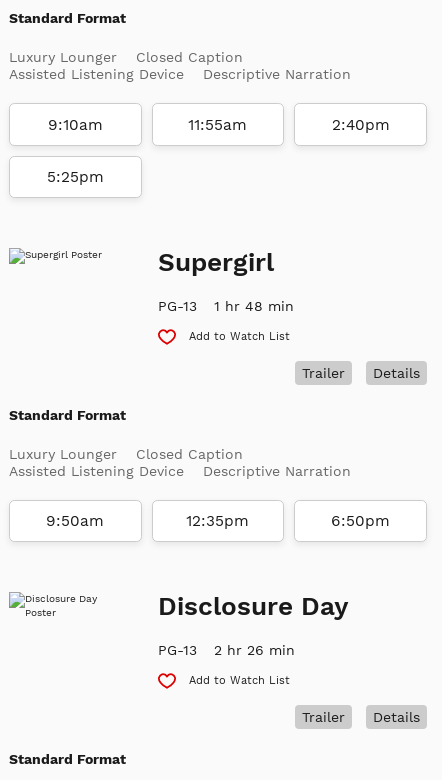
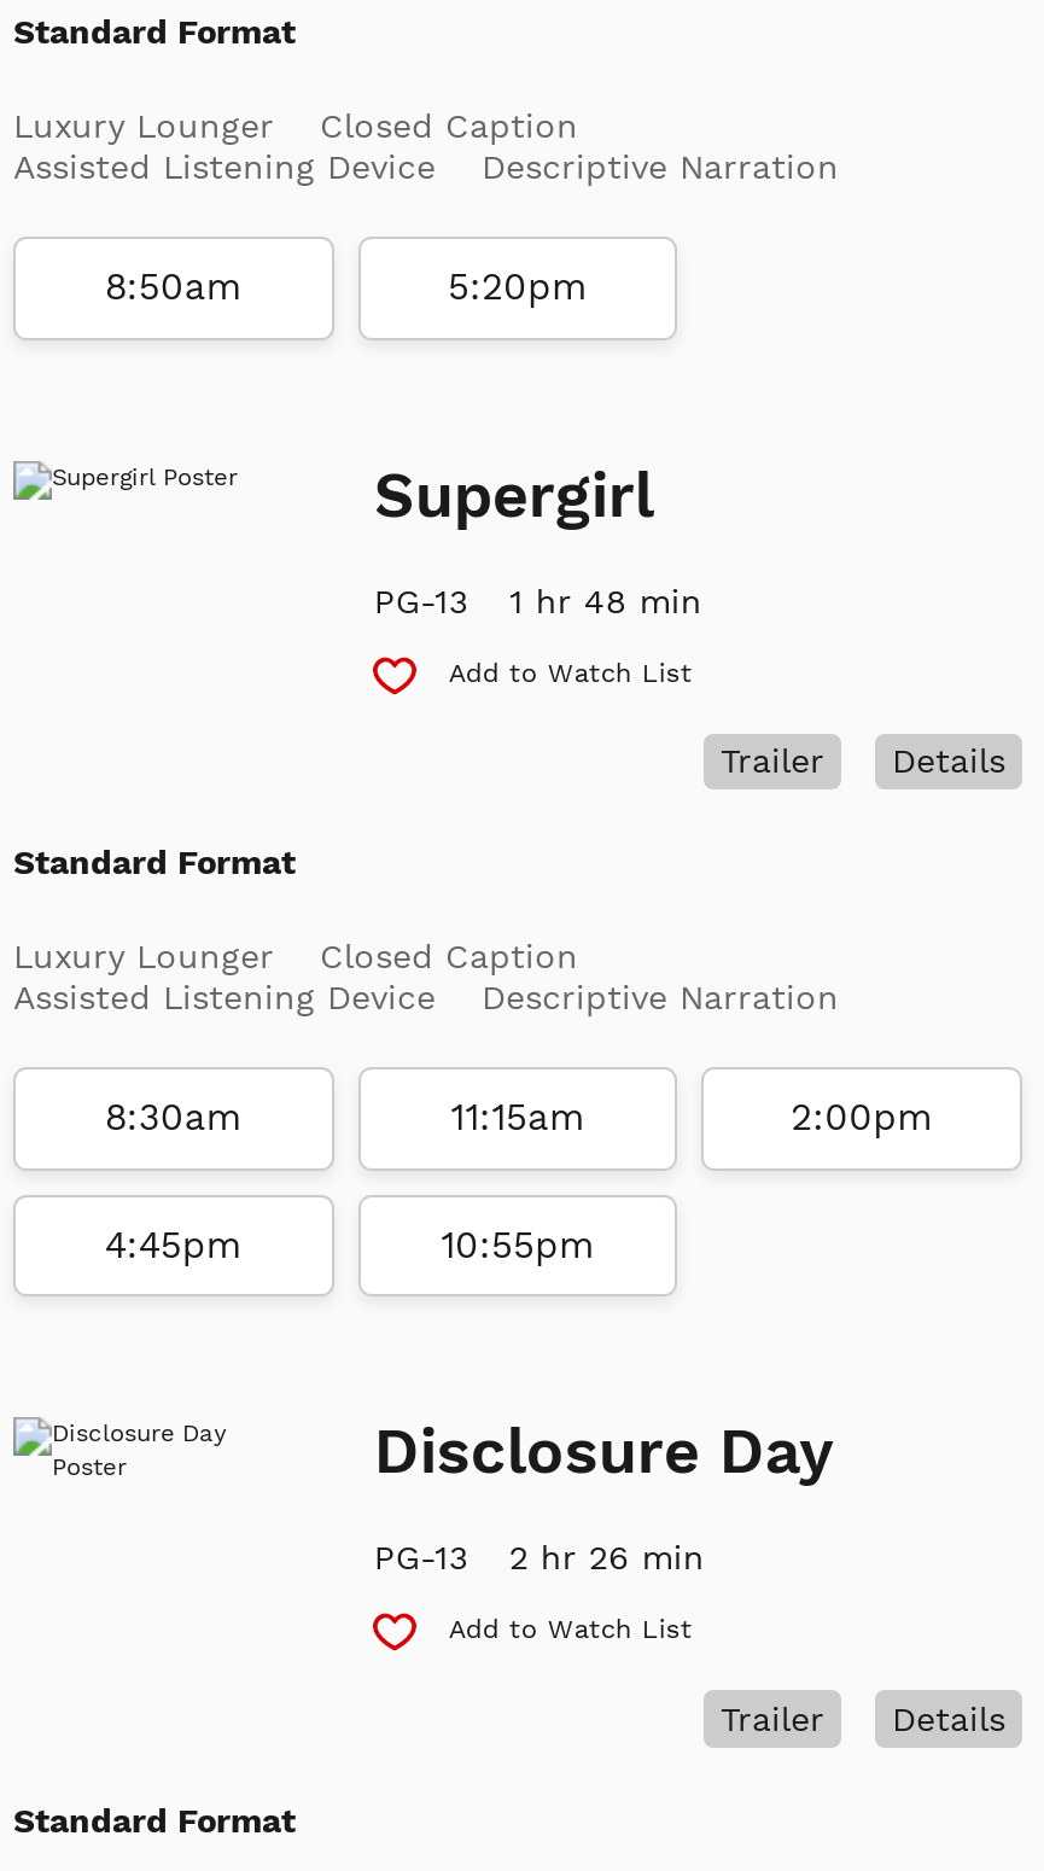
[47,115,390,186] 9:10am | 11:55am | 2:40pm | 5:25pm -> [105,267,588,310] 8:50am | 5:20pm
moved [9,247,420,479] -> [13,458,1005,1017]: Supergirl | PG-13 | 1 hr 48 min | ... | Assisted Listening Device | Descriptive Narration
[46,512,390,530] 9:50am | 12:35pm | 6:50pm -> [105,1097,933,1267] 8:30am | 11:15am | 2:00pm | 4:45pm | 10:55pm

